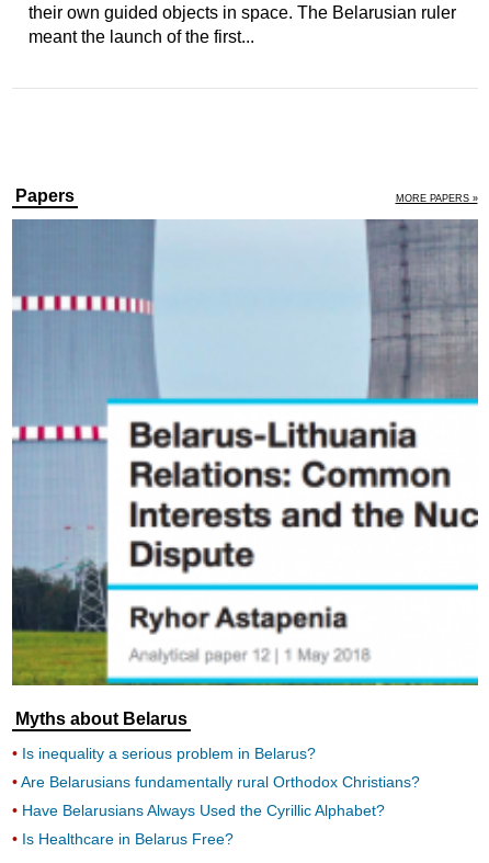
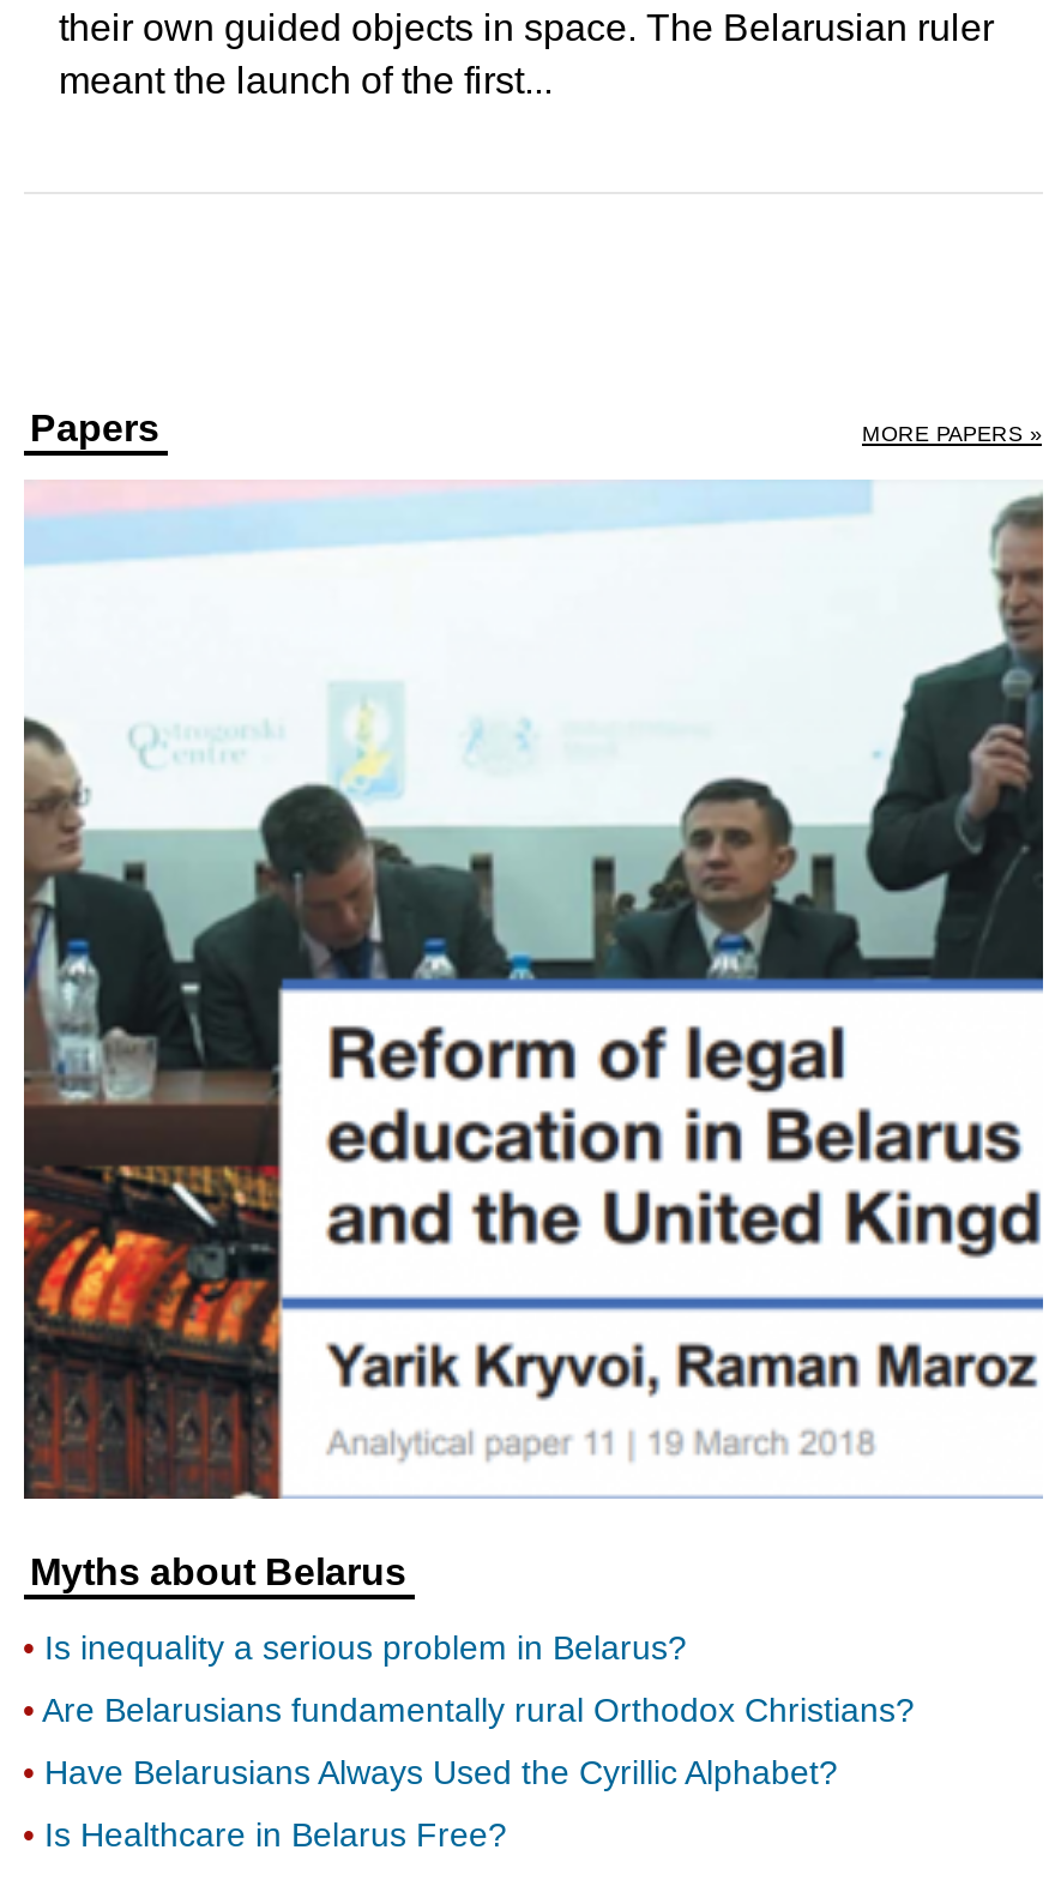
[11,218,479,686] [image] -> [22,480,1045,1499] [image]

